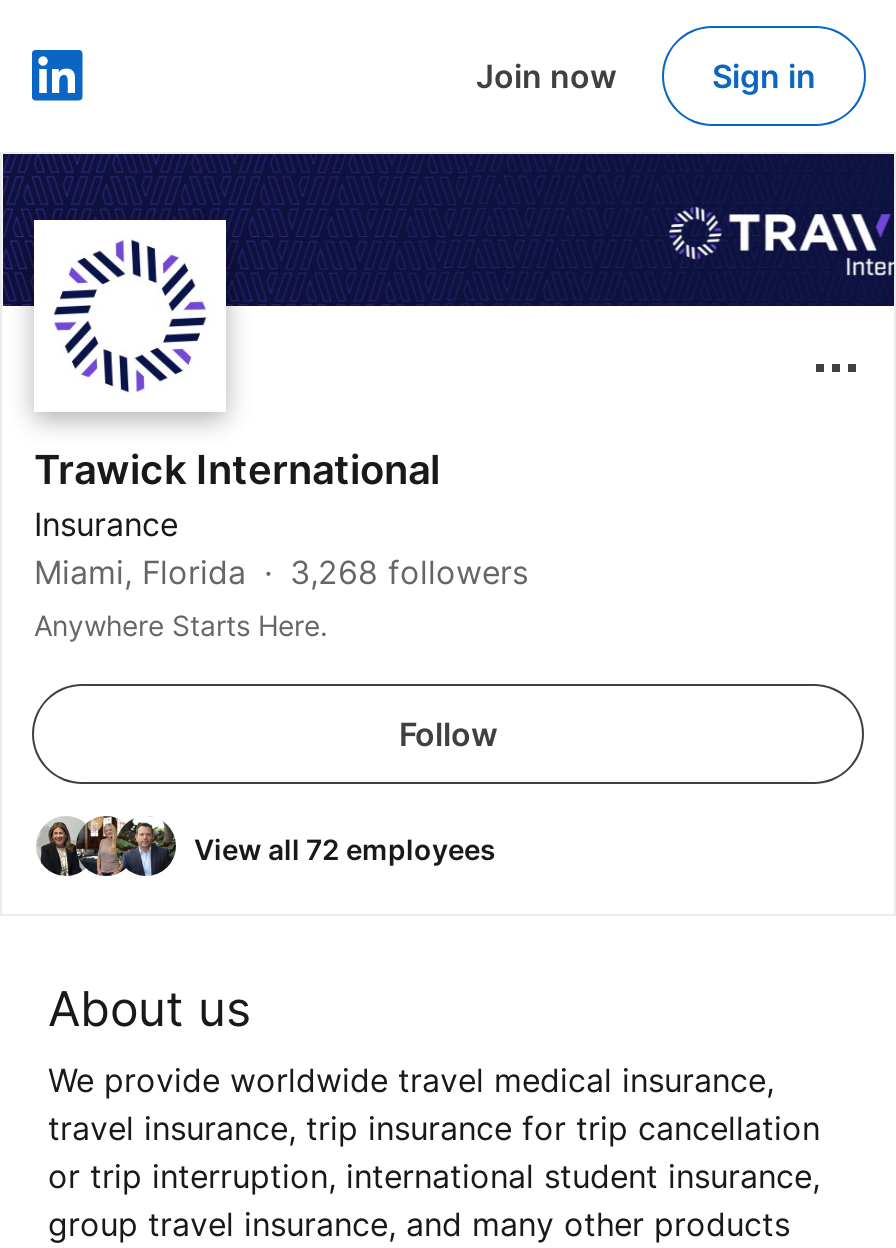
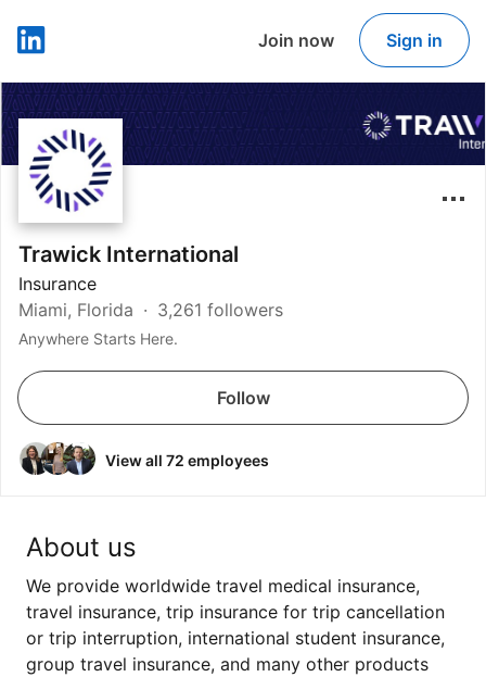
[34,552,528,592] Miami, Florida 3,268 followers -> [18,299,283,321] Miami, Florida 3,261 followers

